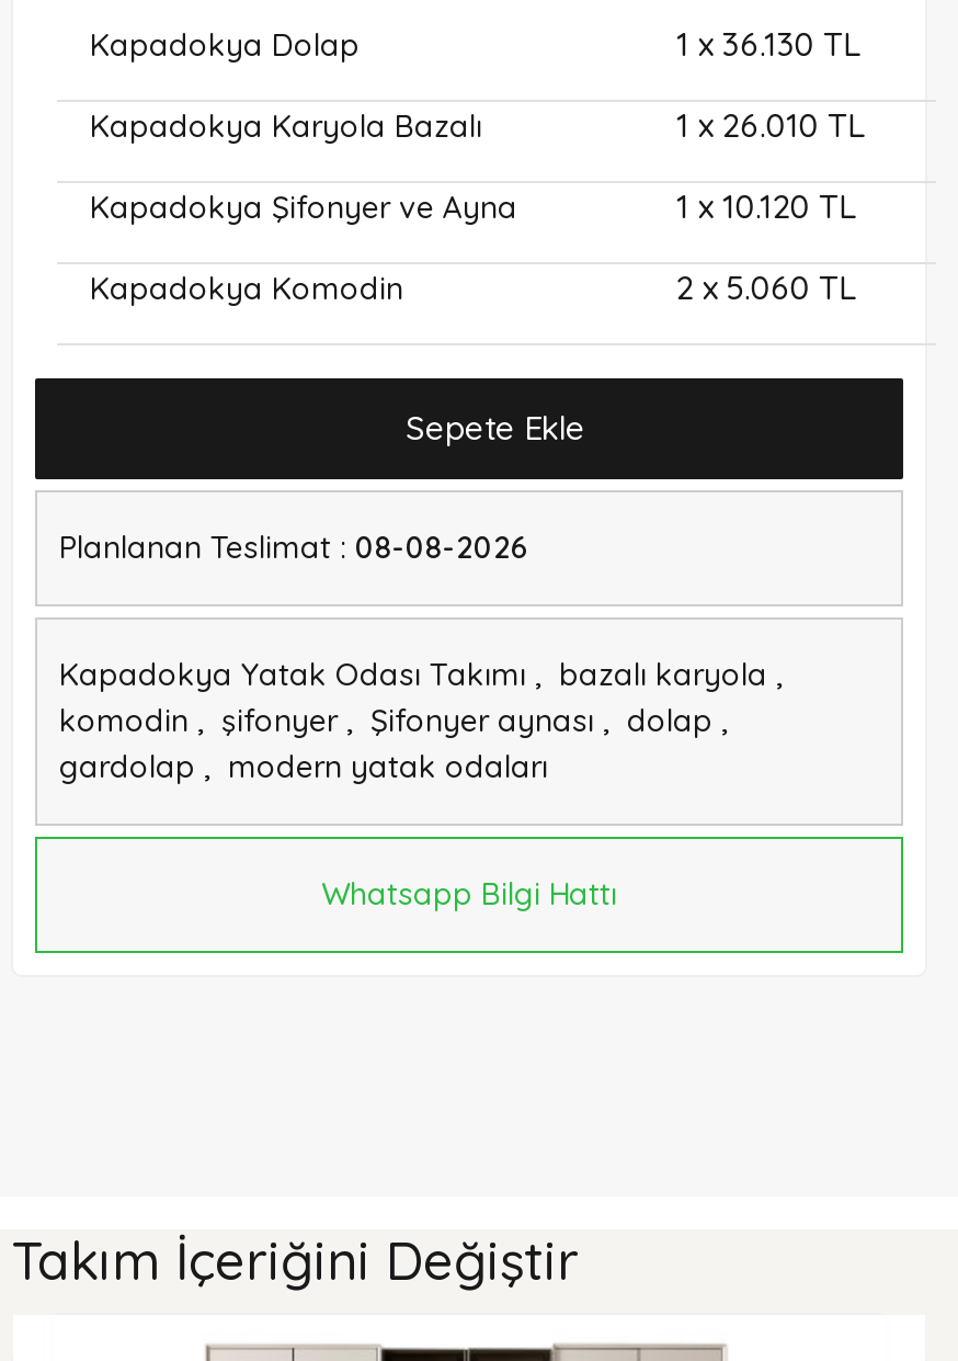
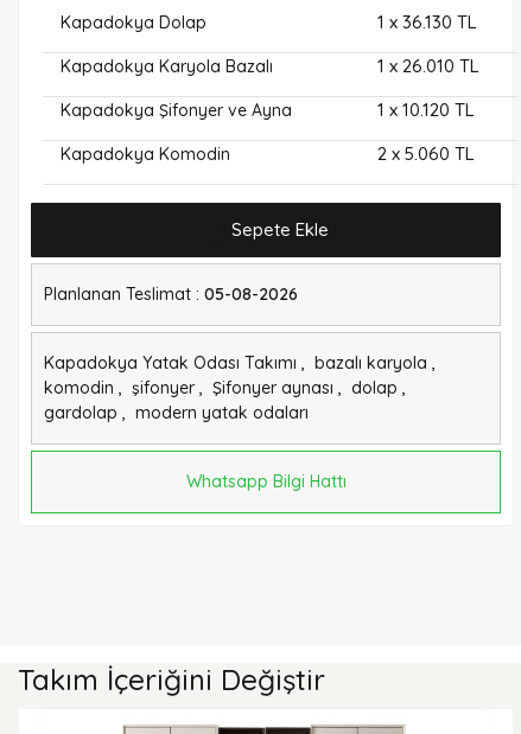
[59,528,528,568] Planlanan Teslimat : 08-08-2026 -> [44,284,298,305] Planlanan Teslimat : 05-08-2026

